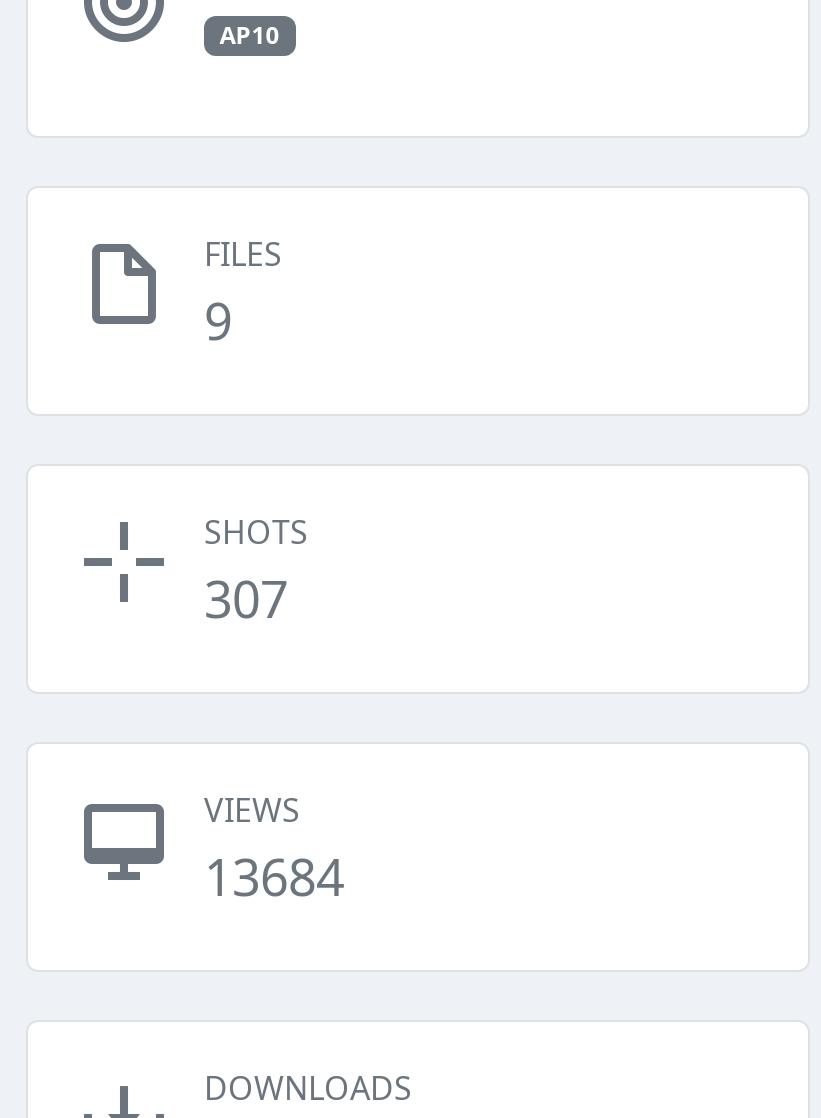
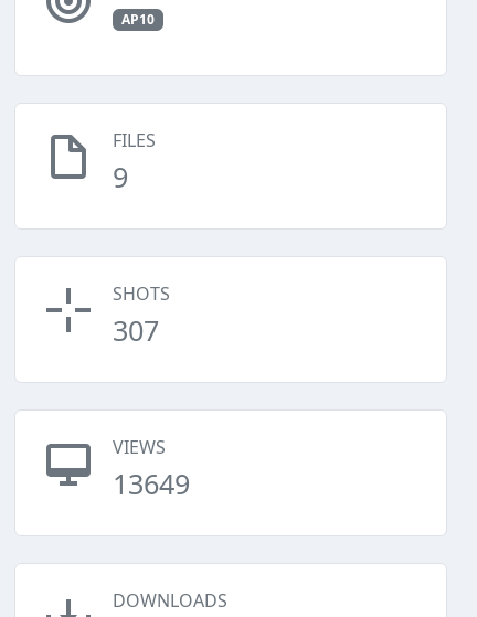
[204,842,344,910] 13684 -> [113,465,190,502] 13649

